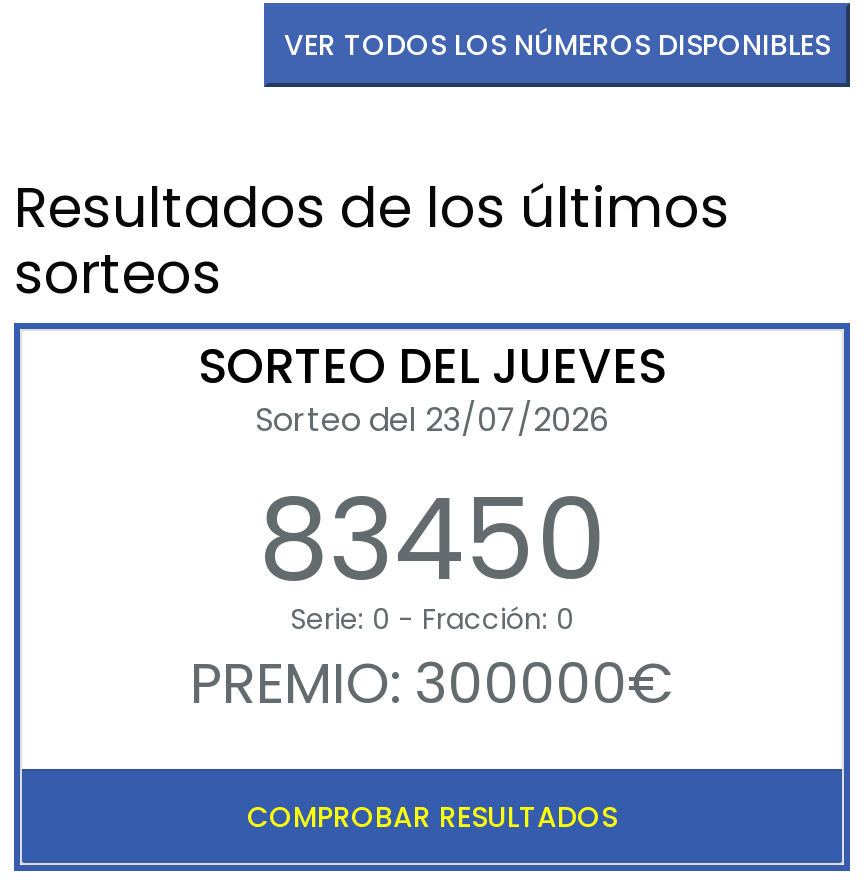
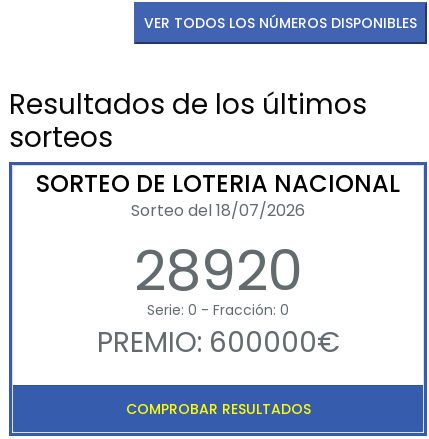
[198,332,666,618] SORTEO DEL JUEVES | Sorteo del 23/07/2026 | 83450 -> [36,167,400,310] SORTEO DE LOTERIA NACIONAL | Sorteo del 18/07/2026 | 28920
[190,644,674,722] PREMIO: 300000€ -> [96,323,339,362] PREMIO: 600000€

